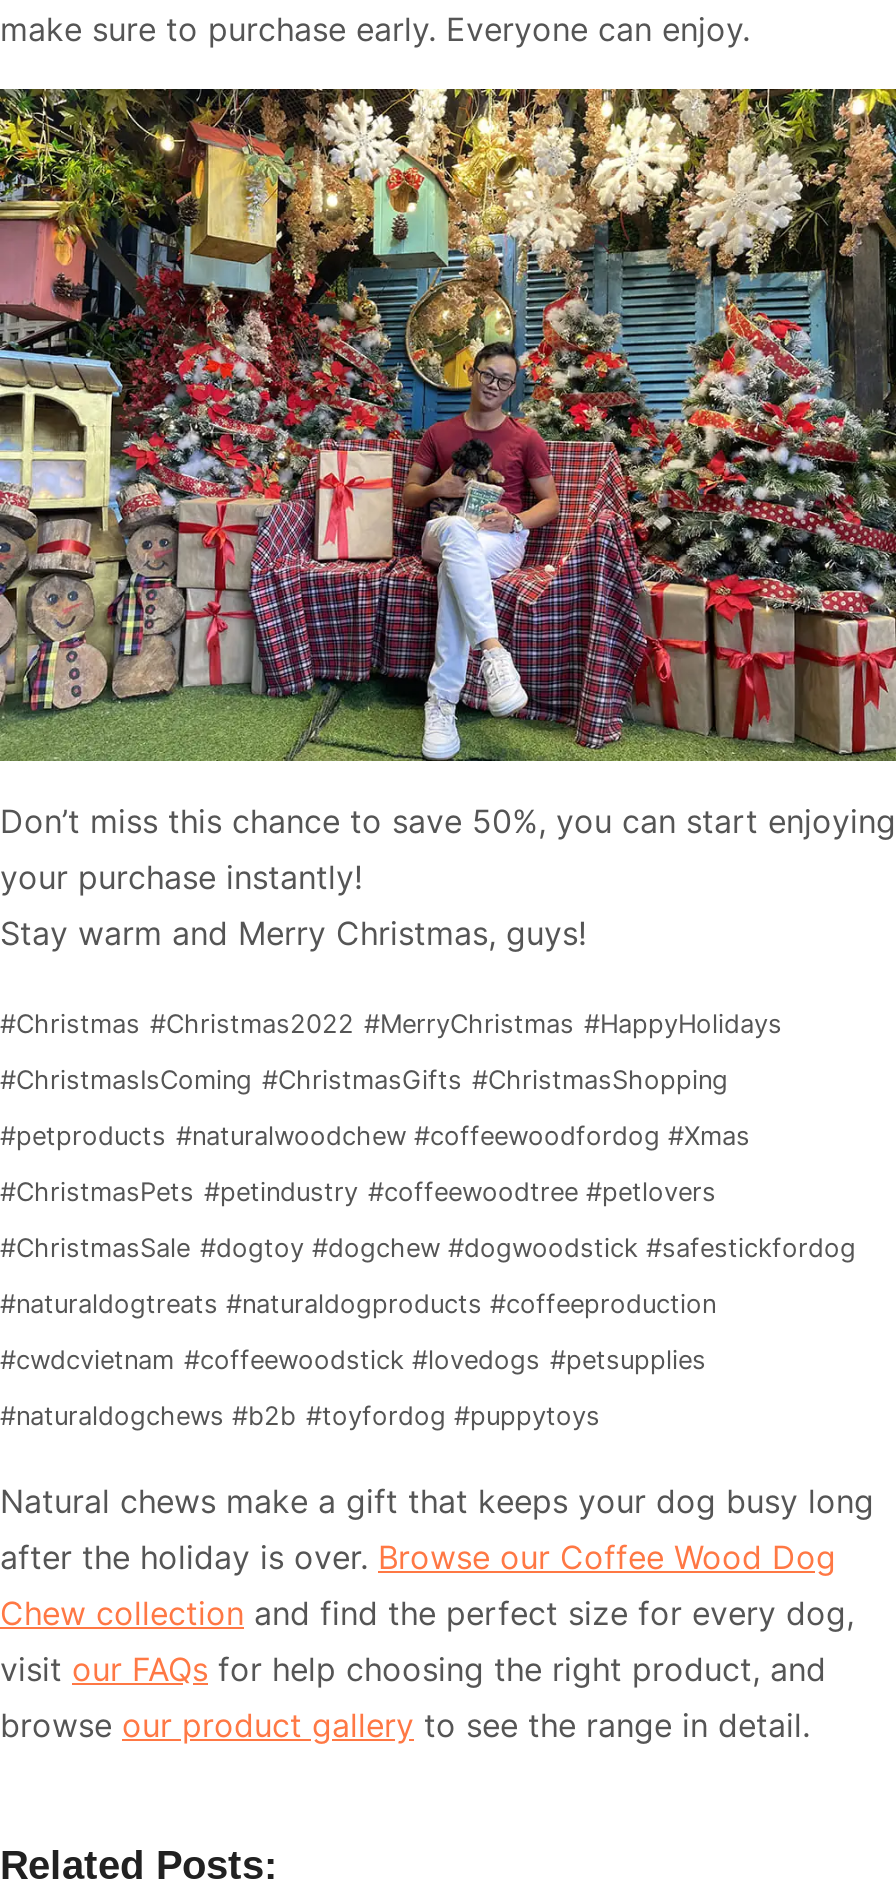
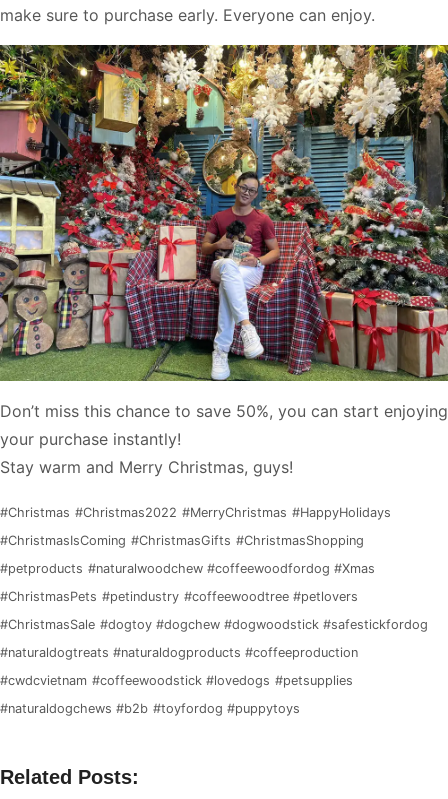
[0,1481,874,1745] Natural chews make a gift that keeps your dog busy long | after the holiday is over. Browse our Coffee Wood Dog | Chew collection and find the perfect size for every dog, | visit our FAQs for help choosing the right product, and | browse our product gallery to see the range in detail. -> none

